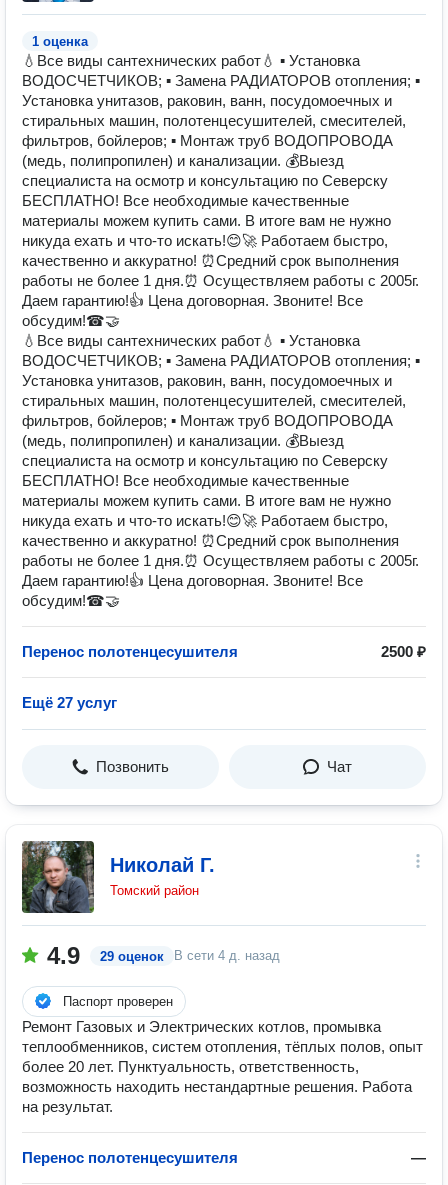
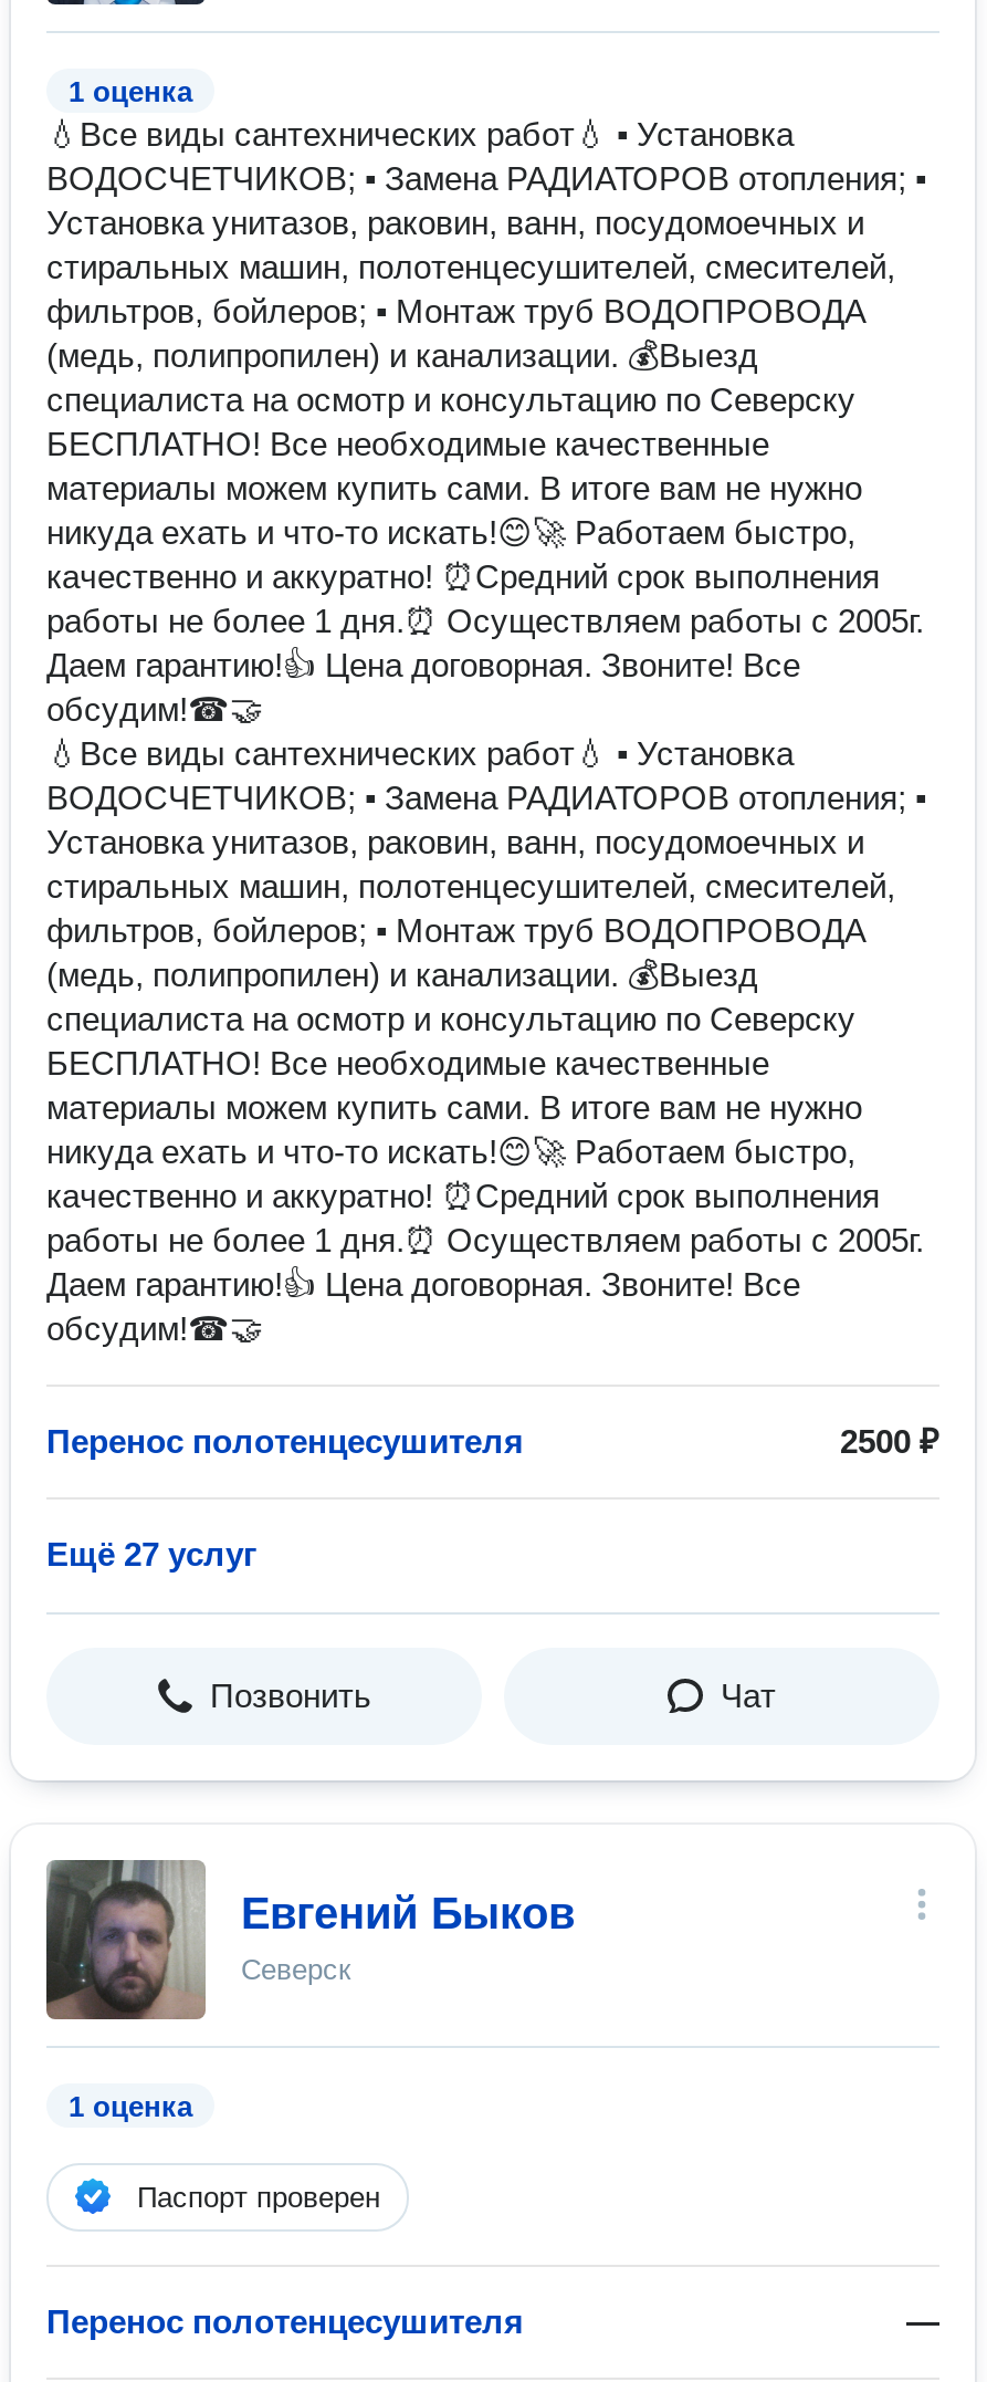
[22,840,215,914] [image] | Николай Г. | Томский район -> [46,1858,575,2021] [image] | Евгений Быков | Северск
[47,942,280,969] 4.9 | 29 оценок | В сети 4 д. назад -> [69,2090,192,2123] 1 оценка
[22,1018,423,1115] Ремонт Газовых и Электрических котлов, промывка | теплообменников, систем отопления, тёплых полов, опыт | более 20 лет. Пунктуальность, ответственность, | возможность находить нестандартные решения. Работа | на результат. -> none

